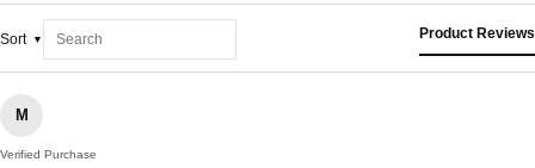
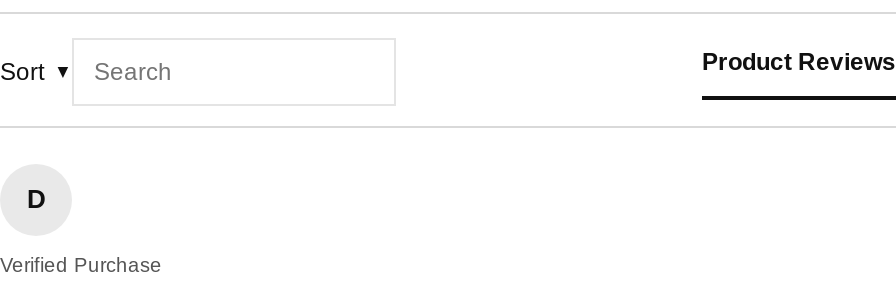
[15,106,28,124] M -> [27,184,45,214] D

